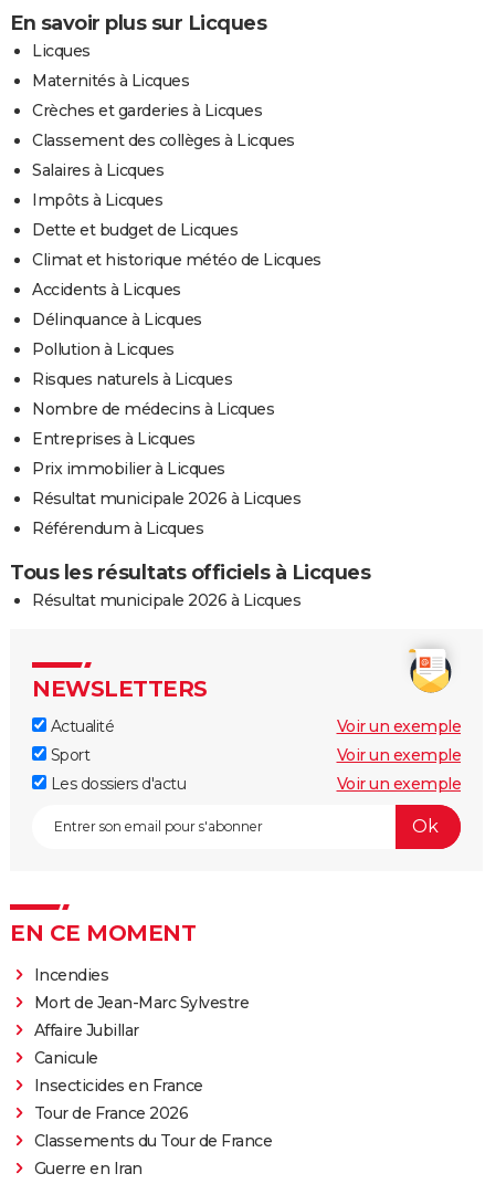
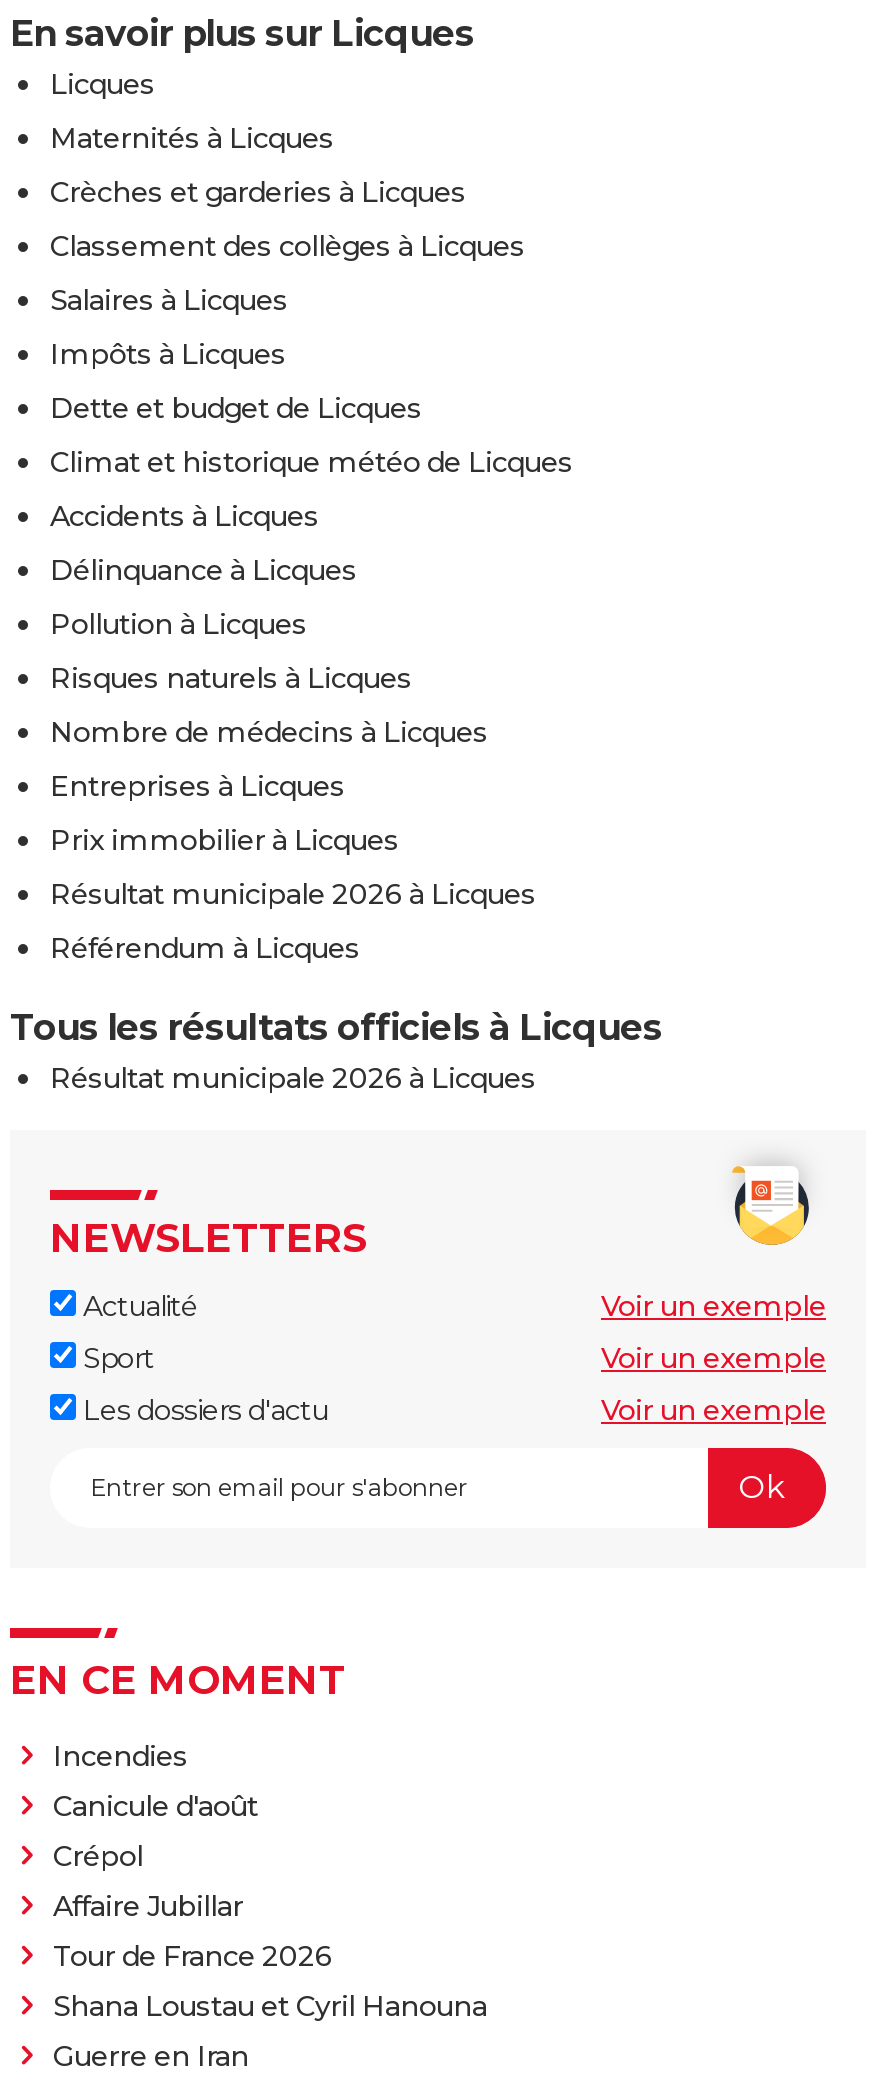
[34,992,249,1012] Mort de Jean-Marc Sylvestre -> [53,1787,258,1873] Canicule d'août | Crépol
moved [34,1020,139,1040] -> [53,1887,243,1923]: Affaire Jubillar
[34,1047,203,1095] Canicule | Insecticides en France -> none
[34,1130,272,1150] Classements du Tour de France -> [53,1987,487,2023] Shana Loustau et Cyril Hanouna

